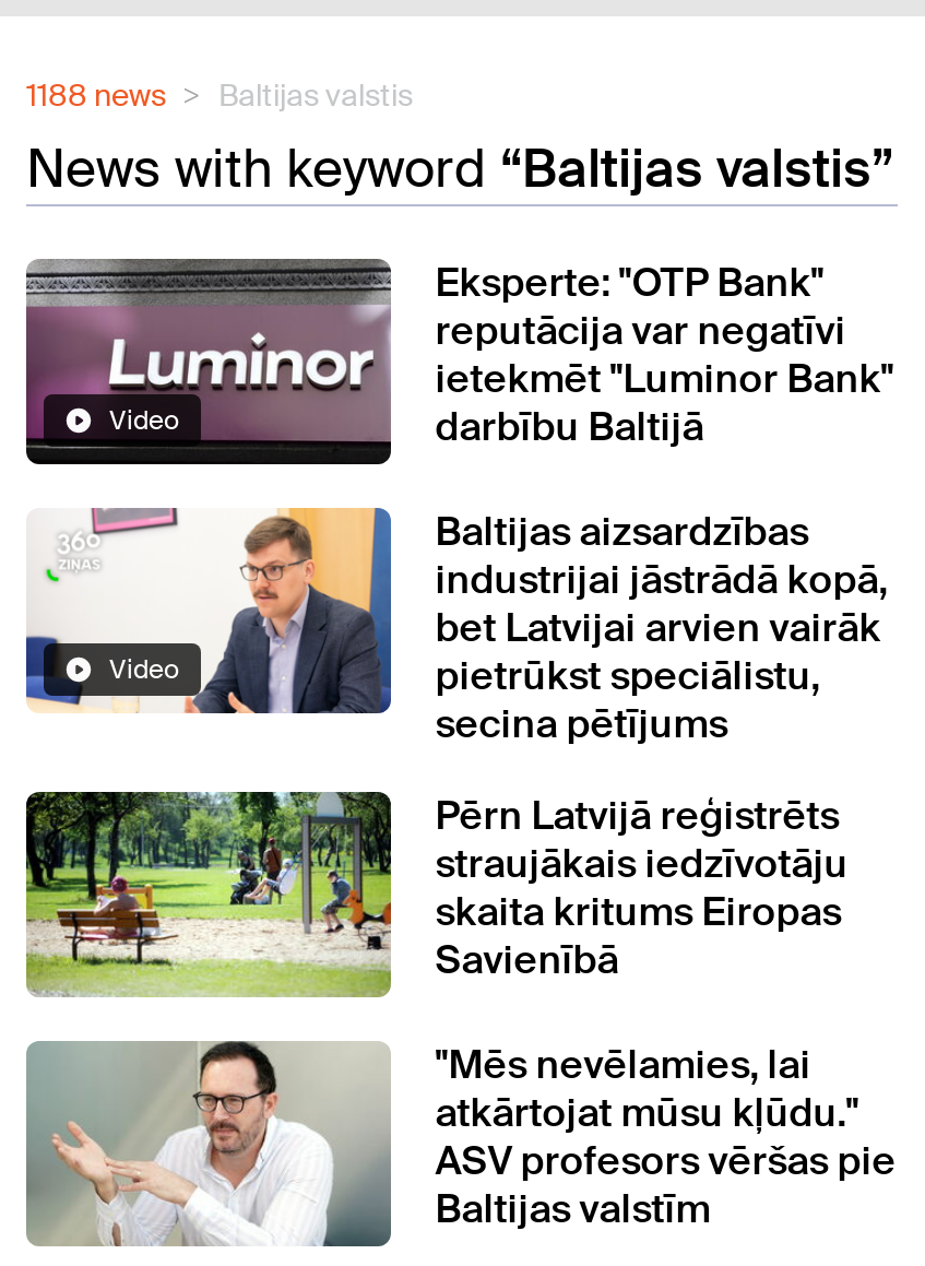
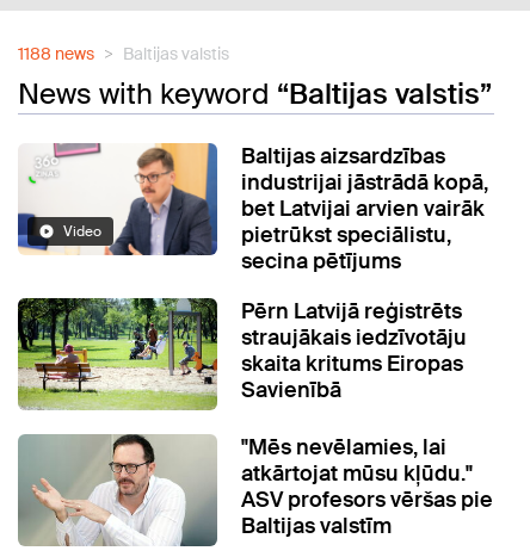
[24,259,393,466] [image] | Video -> none
[435,257,894,453] Eksperte: "OTP Bank" | reputācija var negatīvi | ietekmēt "Luminor Bank" | darbību Baltijā -> none

